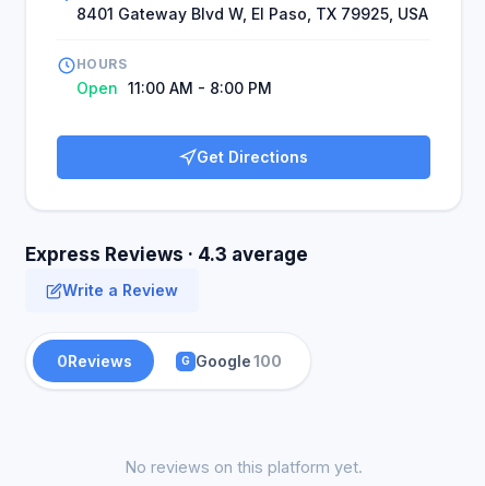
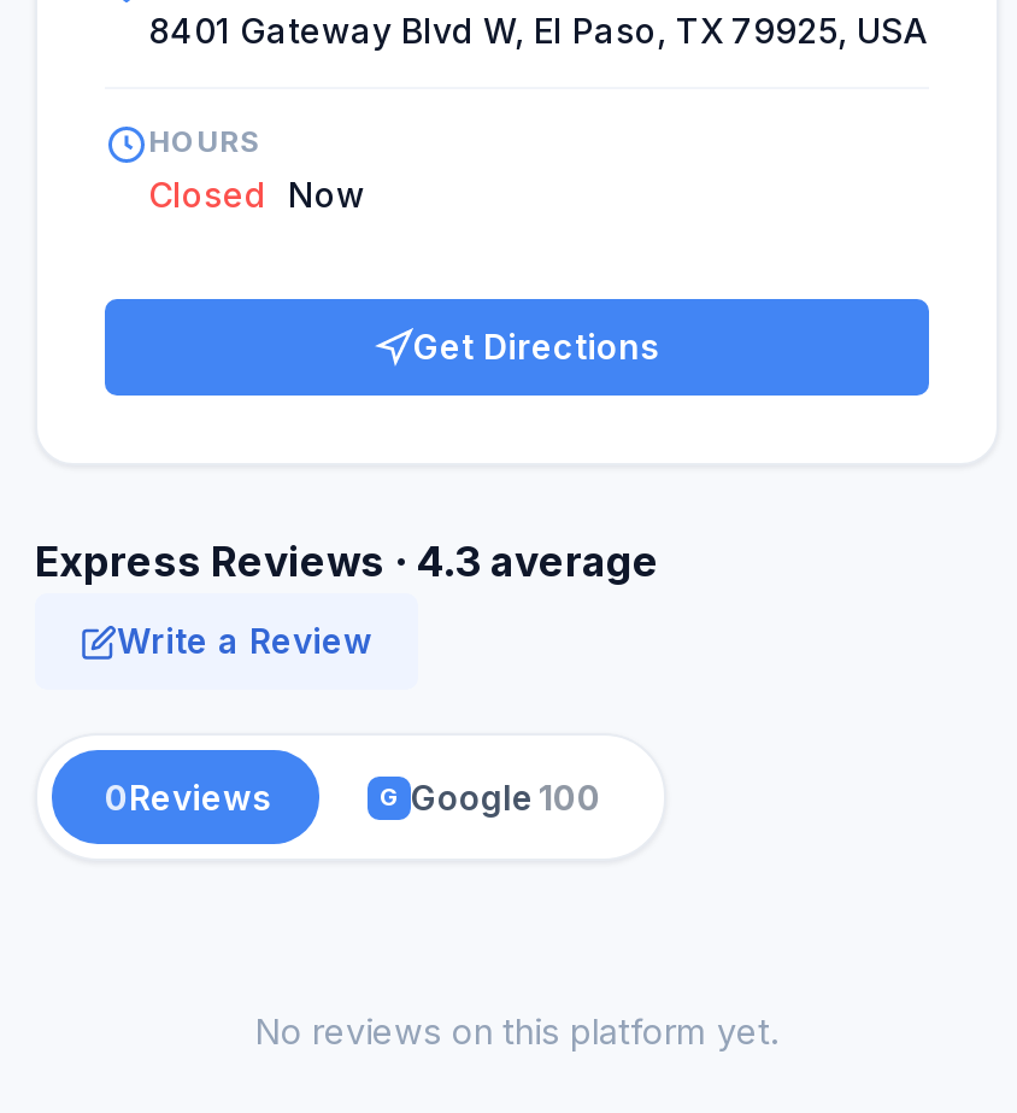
[76,79,272,97] Open 11:00 AM - 8:00 PM -> [148,174,365,215] Closed Now

